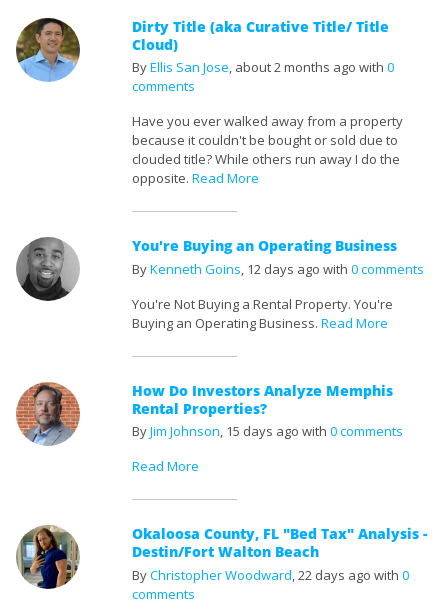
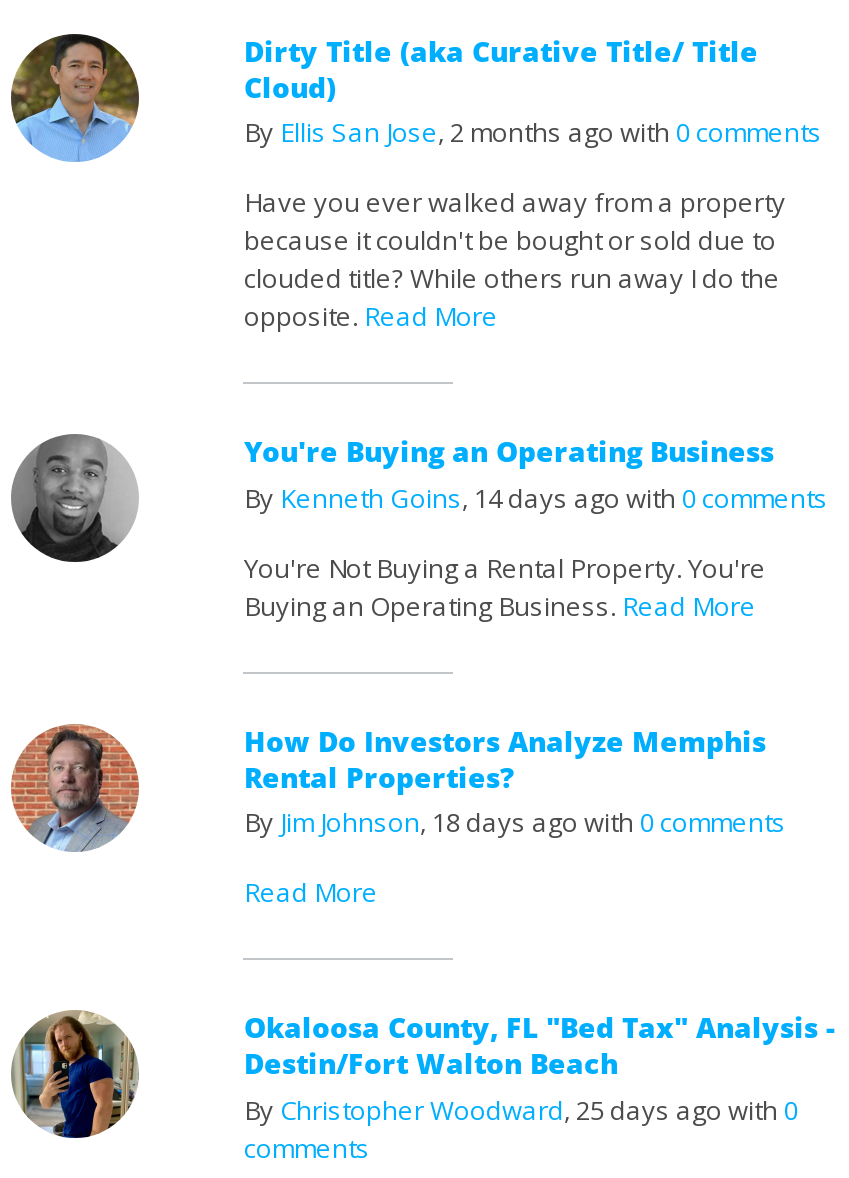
[132,58,394,95] By Ellis San Jose, about 2 months ago with 0 | comments -> [244,114,822,150] By Ellis San Jose, 2 months ago with 0 comments
[132,260,424,278] By Kenneth Goins, 12 days ago with 0 comments -> [244,480,828,516] By Kenneth Goins, 14 days ago with 0 comments
[132,422,403,440] By Jim Johnson, 15 days ago with 0 comments -> [244,805,786,841] By Jim Johnson, 18 days ago with 0 comments
[132,566,409,584] By Christopher Woodward, 22 days ago with 0 -> [244,1092,798,1128] By Christopher Woodward, 25 days ago with 0

